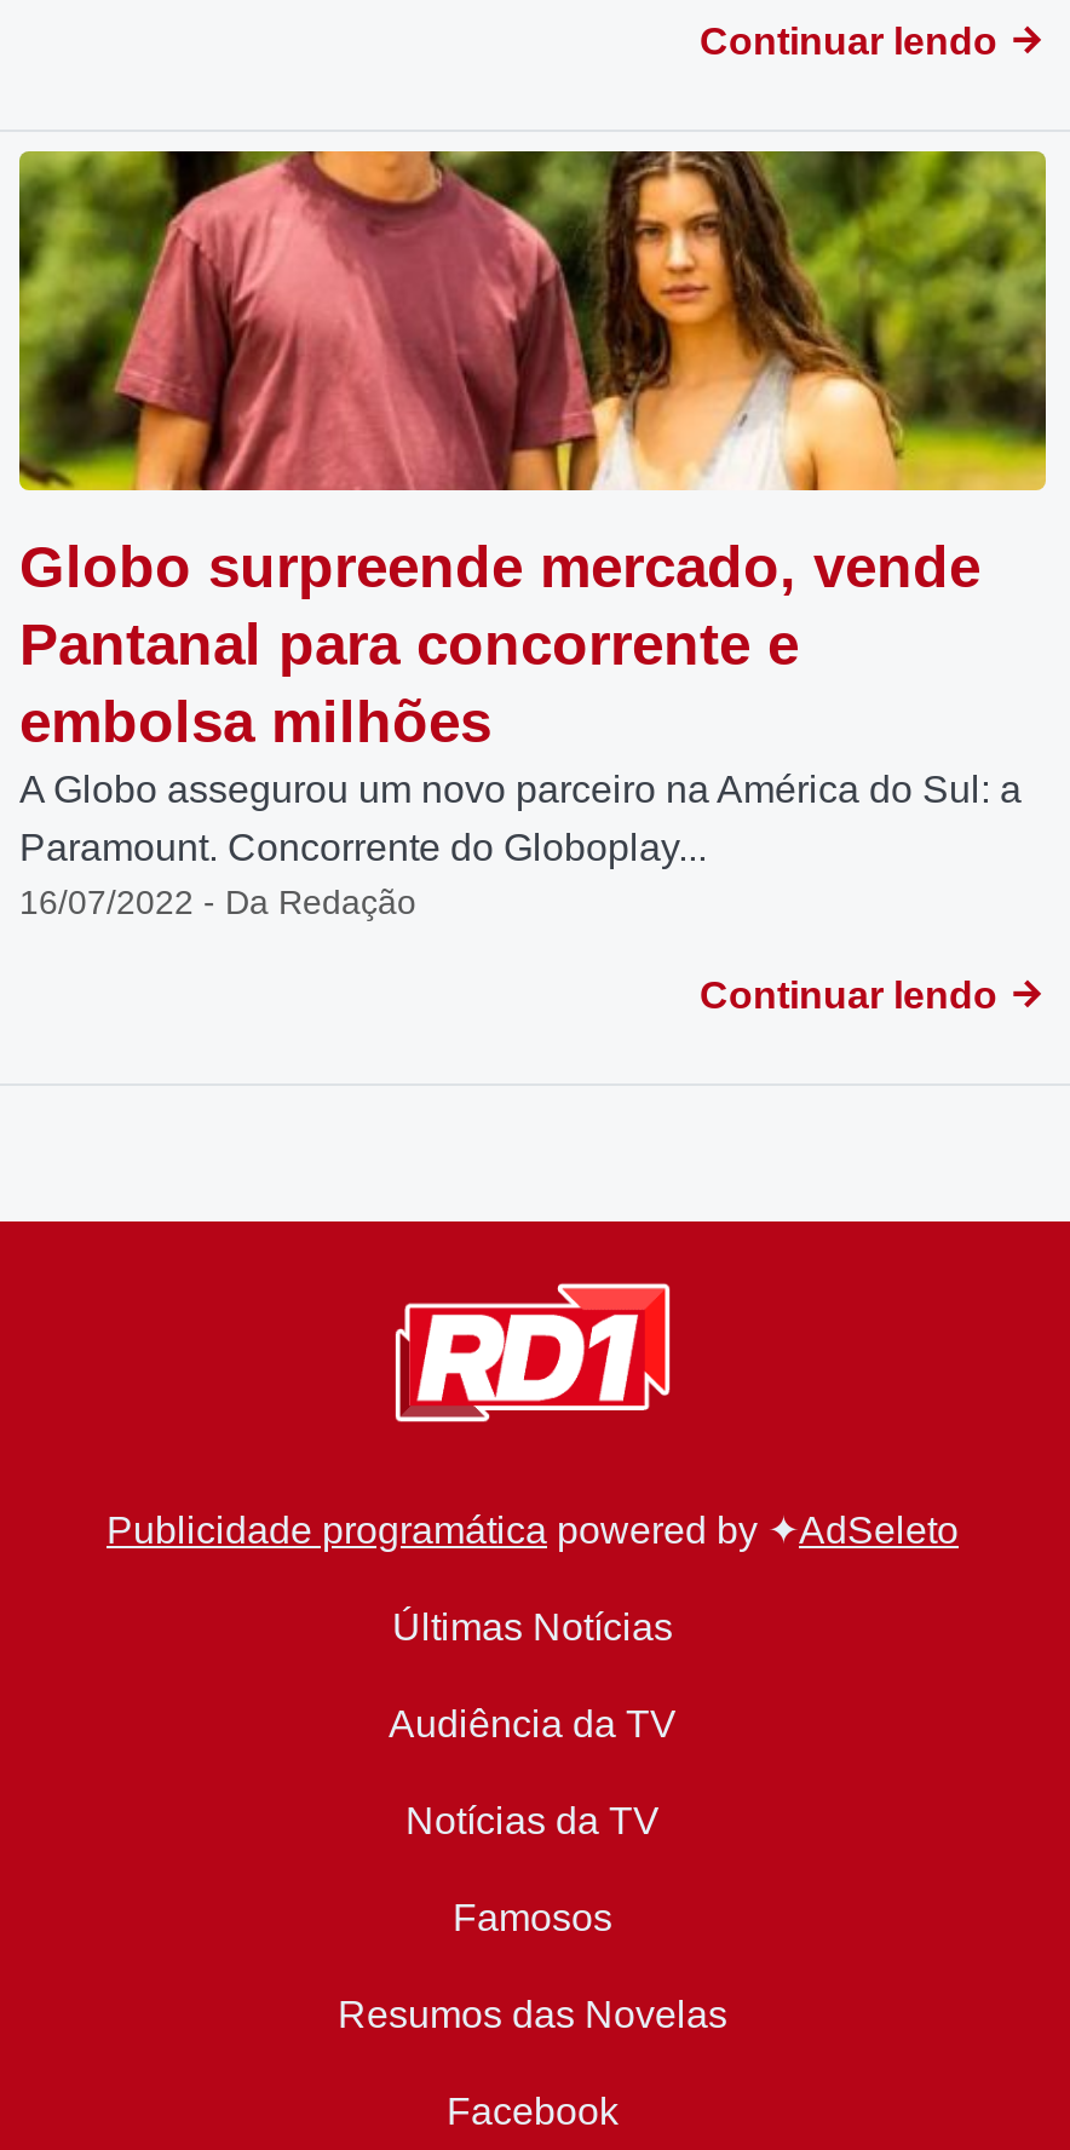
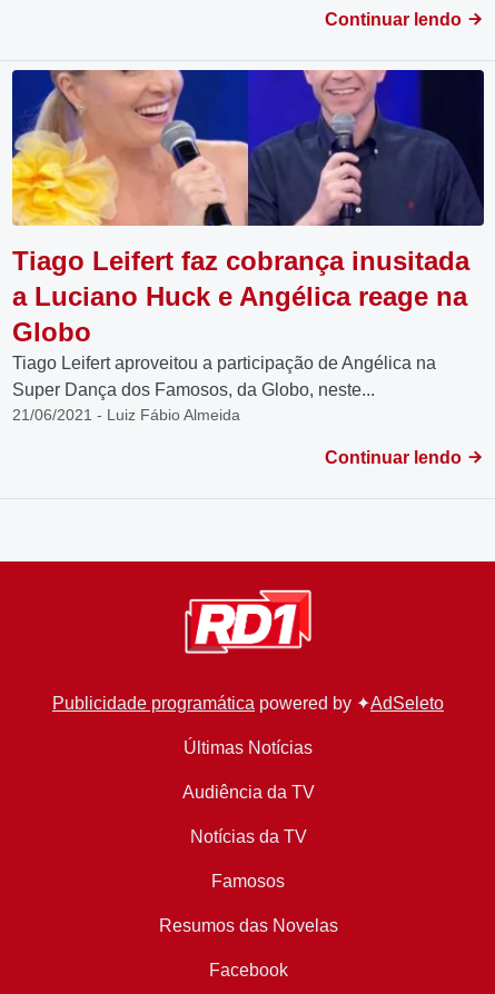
[17,148,1048,921] [image] | Globo surpreende mercado, vende | Pantanal para concorrente e | embolsa milhões | A Globo assegurou um novo parceiro na América do Sul: a | Paramount. Concorrente do Globoplay... | 16/07/2022 - Da Redação -> [11,69,485,424] [image] | Tiago Leifert faz cobrança inusitada | a Luciano Huck e Angélica reage na | Globo | Tiago Leifert aproveitou a participação de Angélica na | Super Dança dos Famosos, da Globo, neste... | 21/06/2021 - Luiz Fábio Almeida

